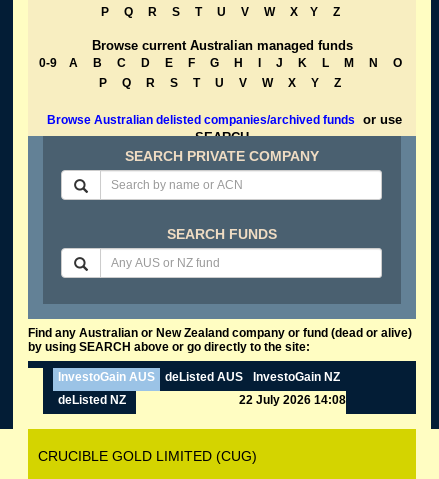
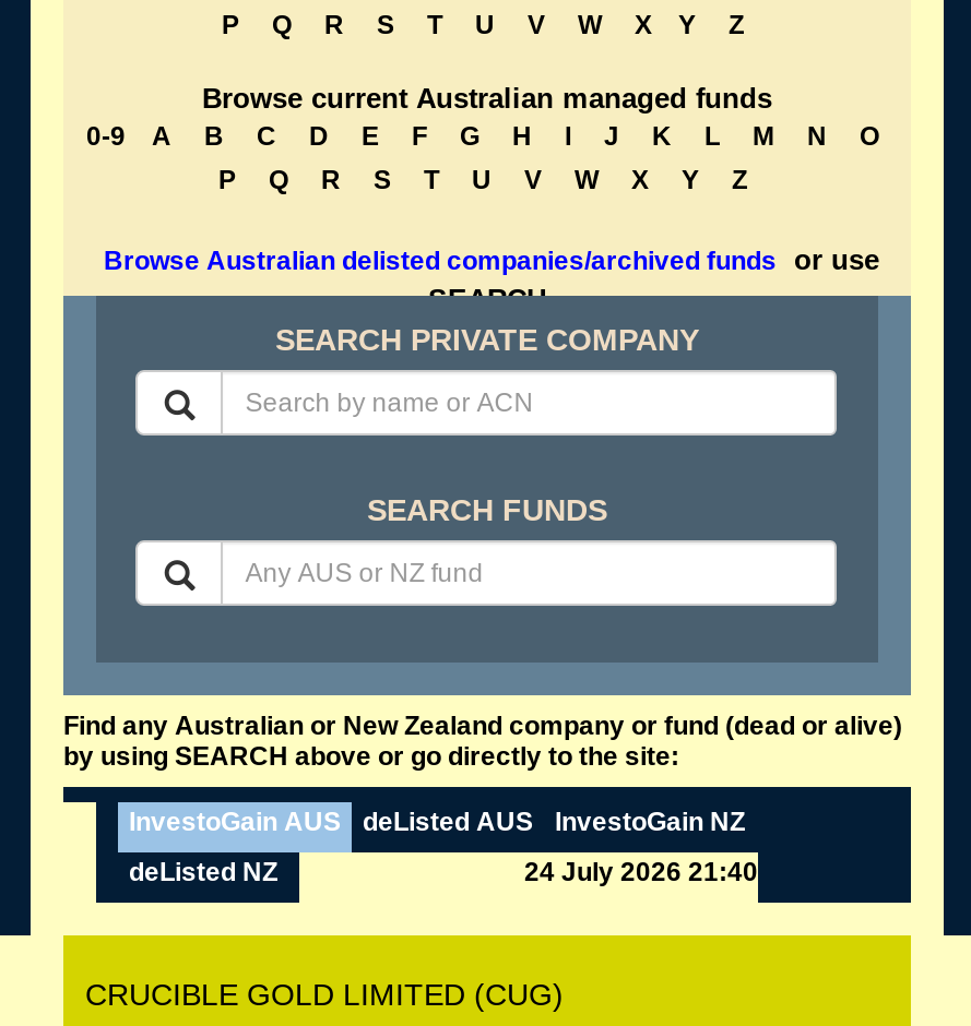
[239,393,346,407] 22 July 2026 14:08 -> [524,857,758,887] 24 July 2026 21:40

